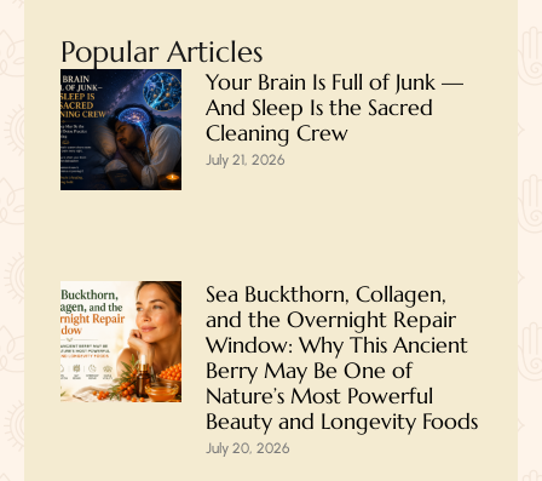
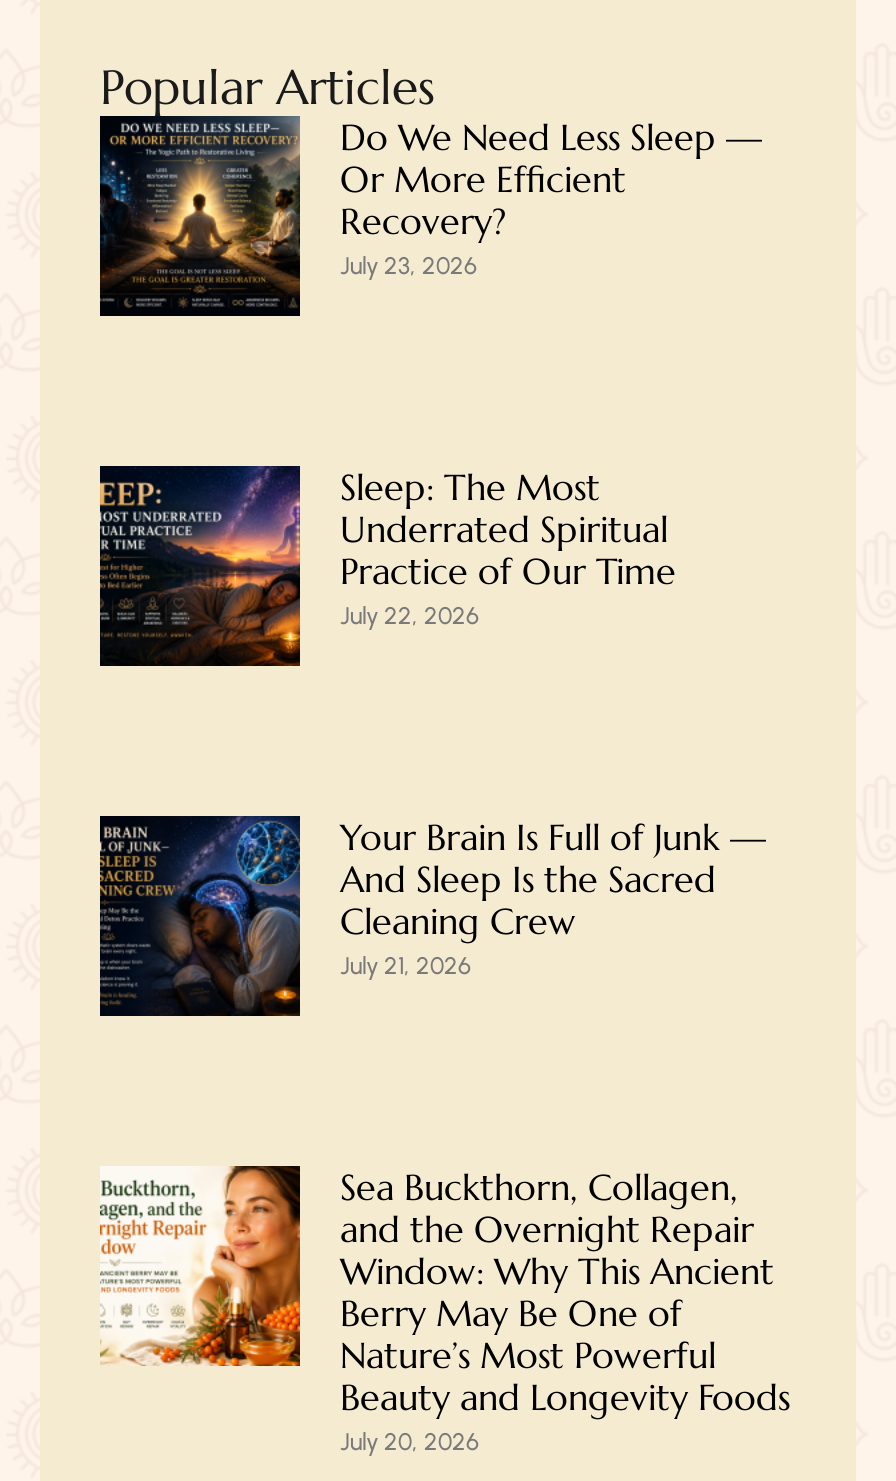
none -> [98,463,676,668] [image] | Sleep: The Most | Underrated Spiritual | Practice of Our Time | July 22, 2026
none -> [100,113,762,316] [image] | Do We Need Less Sleep — | Or More Efficient | Recovery? | July 23, 2026

